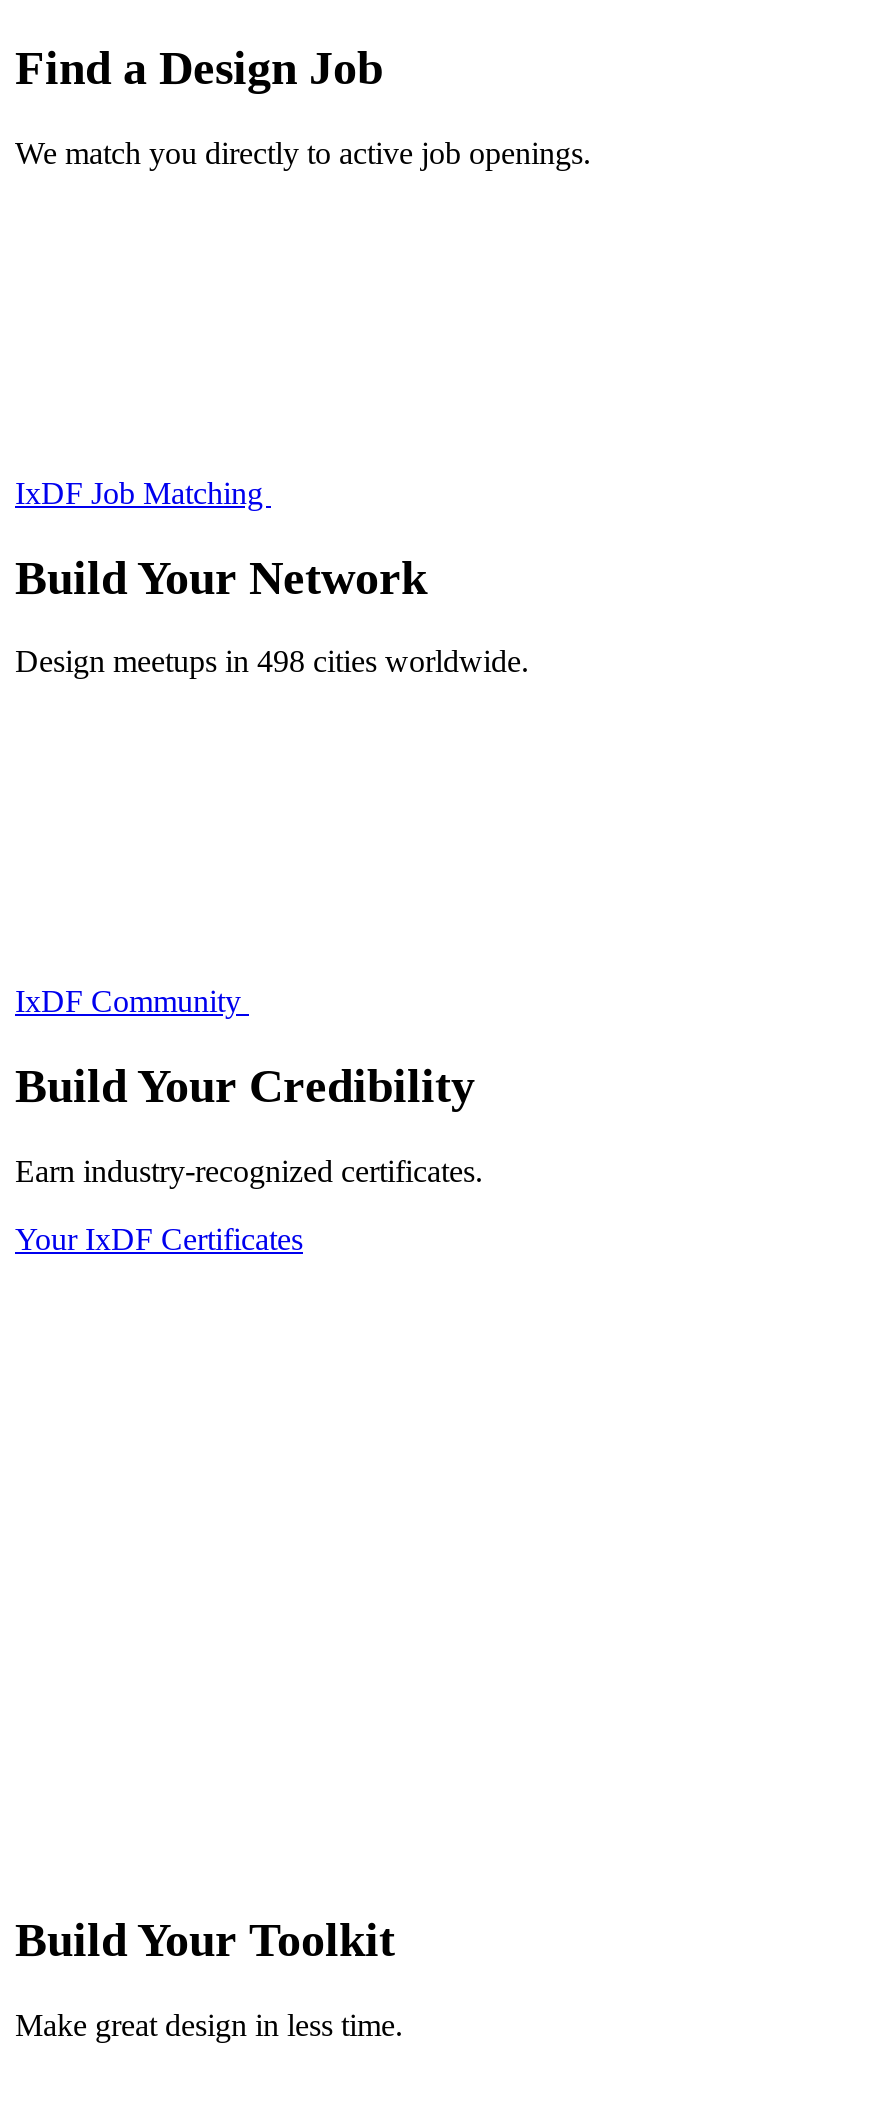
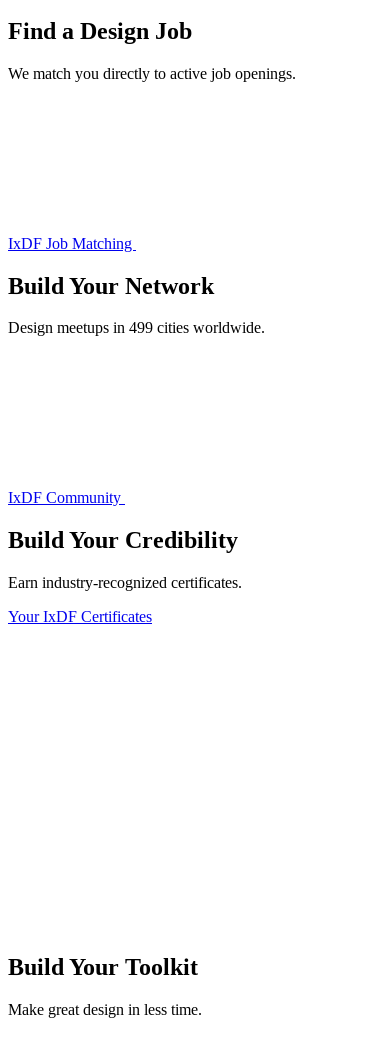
[15,645,529,679] Design meetups in 498 cities worldwide. -> [8,319,265,336] Design meetups in 499 cities worldwide.

